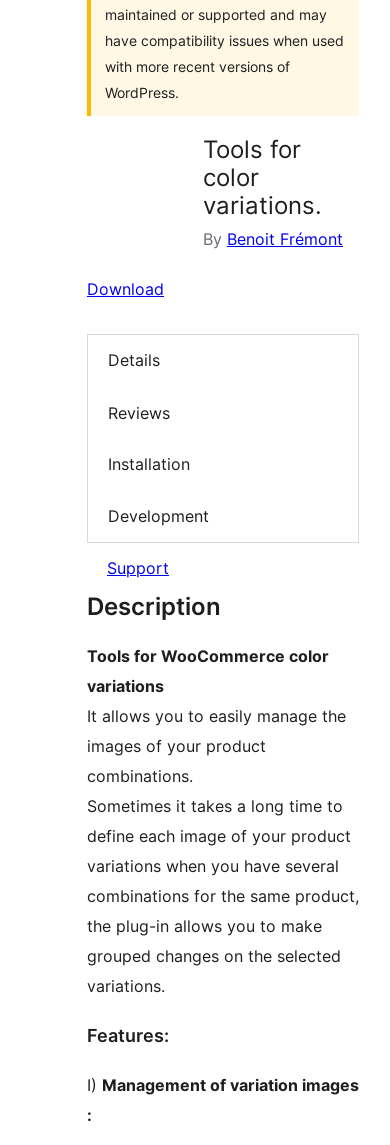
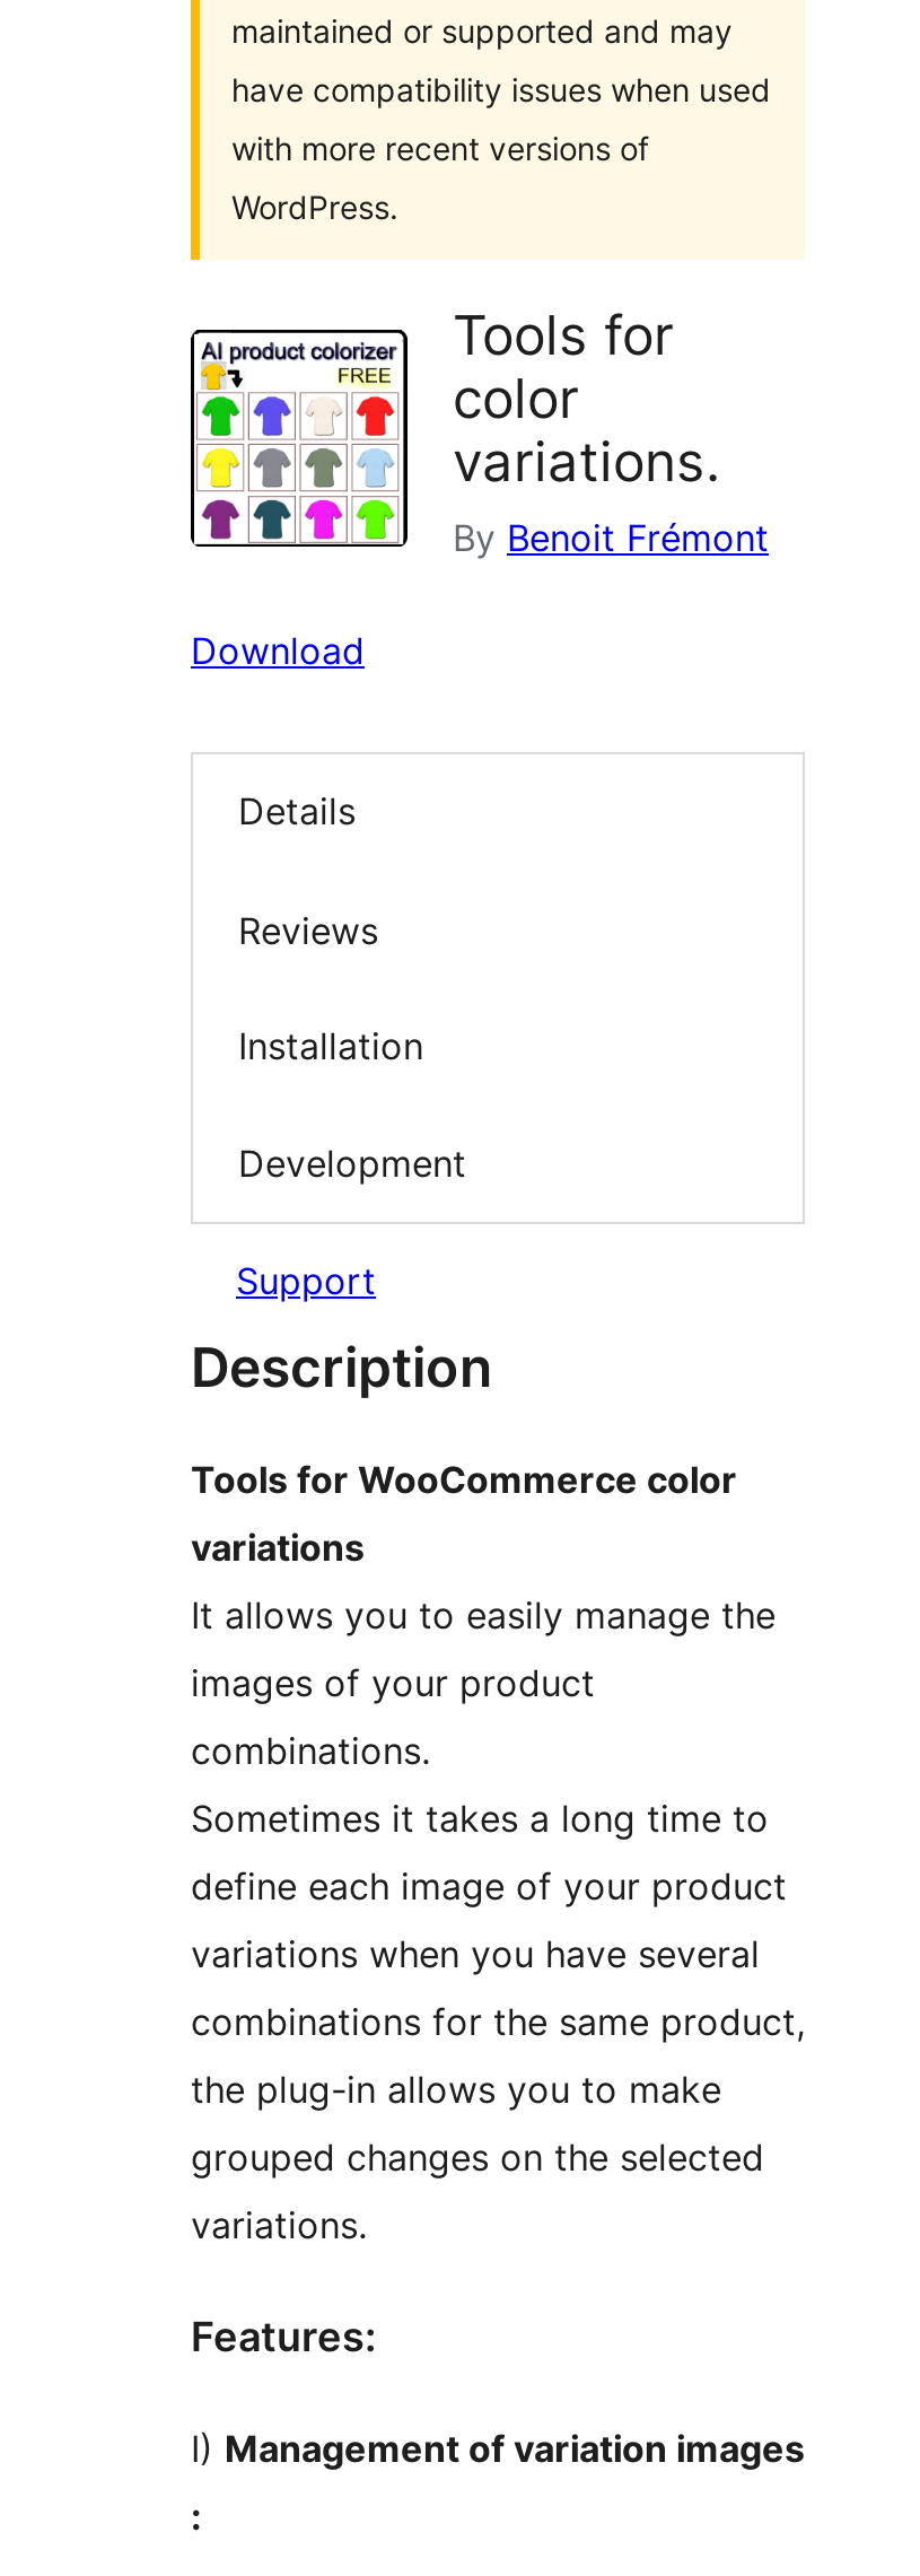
none -> [189,328,410,549] [image]

